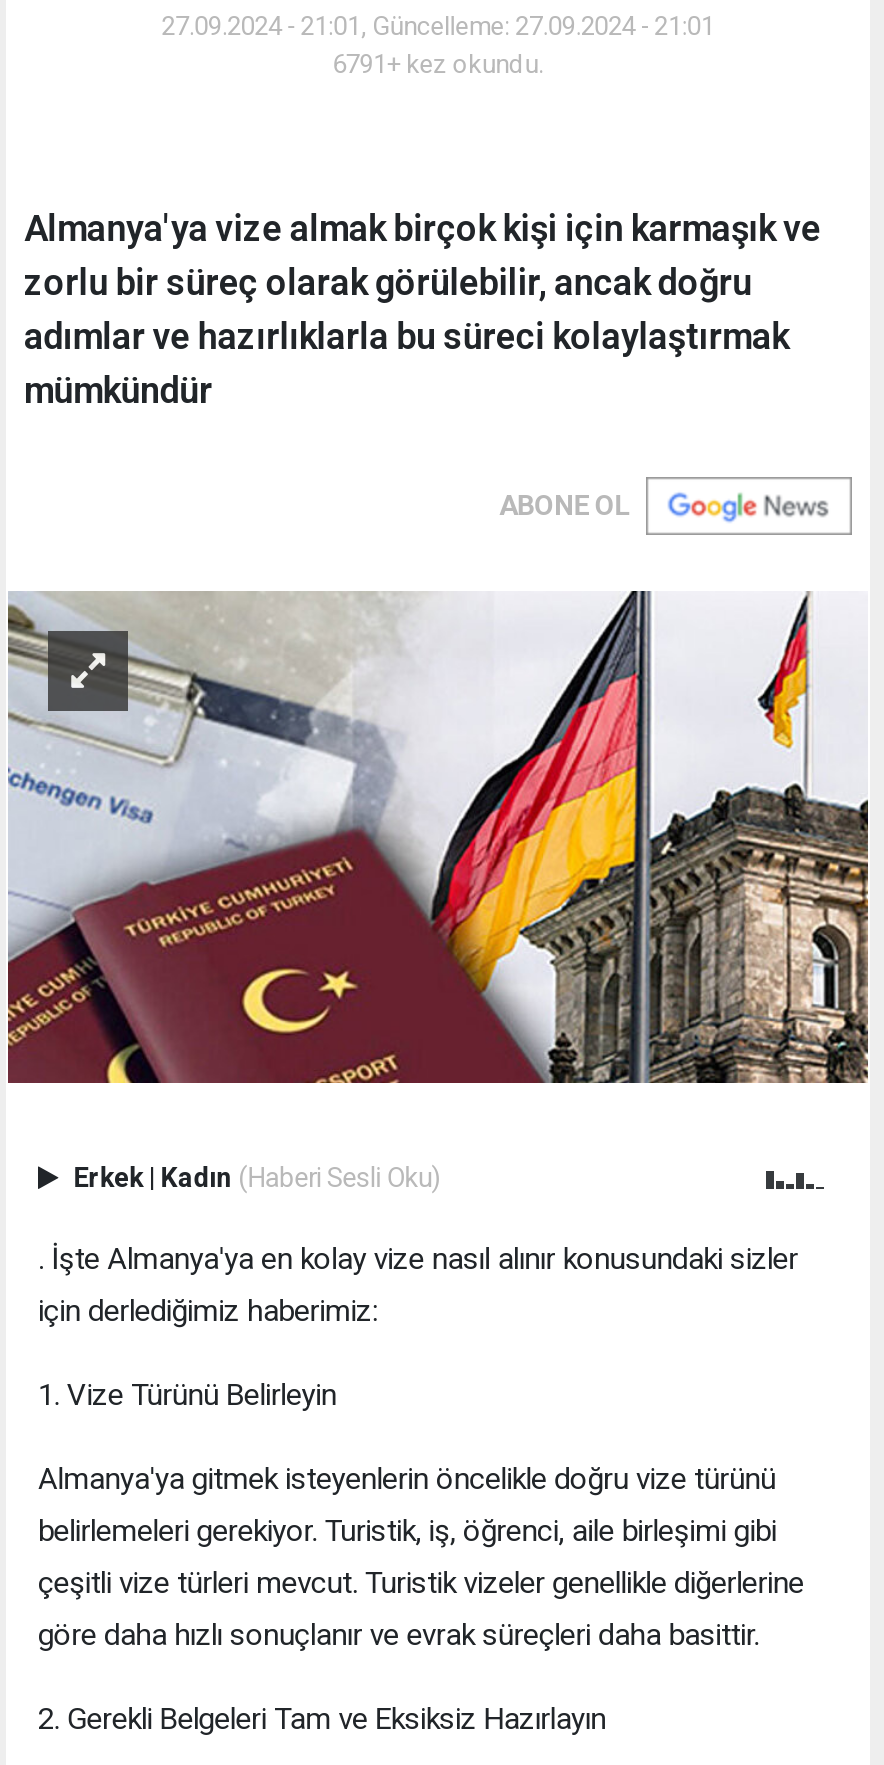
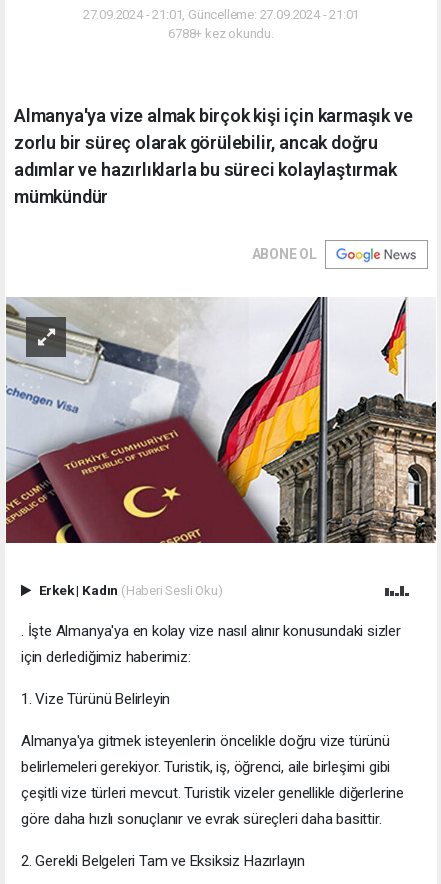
[332,49,544,79] 6791+ kez okundu. -> [168,26,274,41] 6788+ kez okundu.

